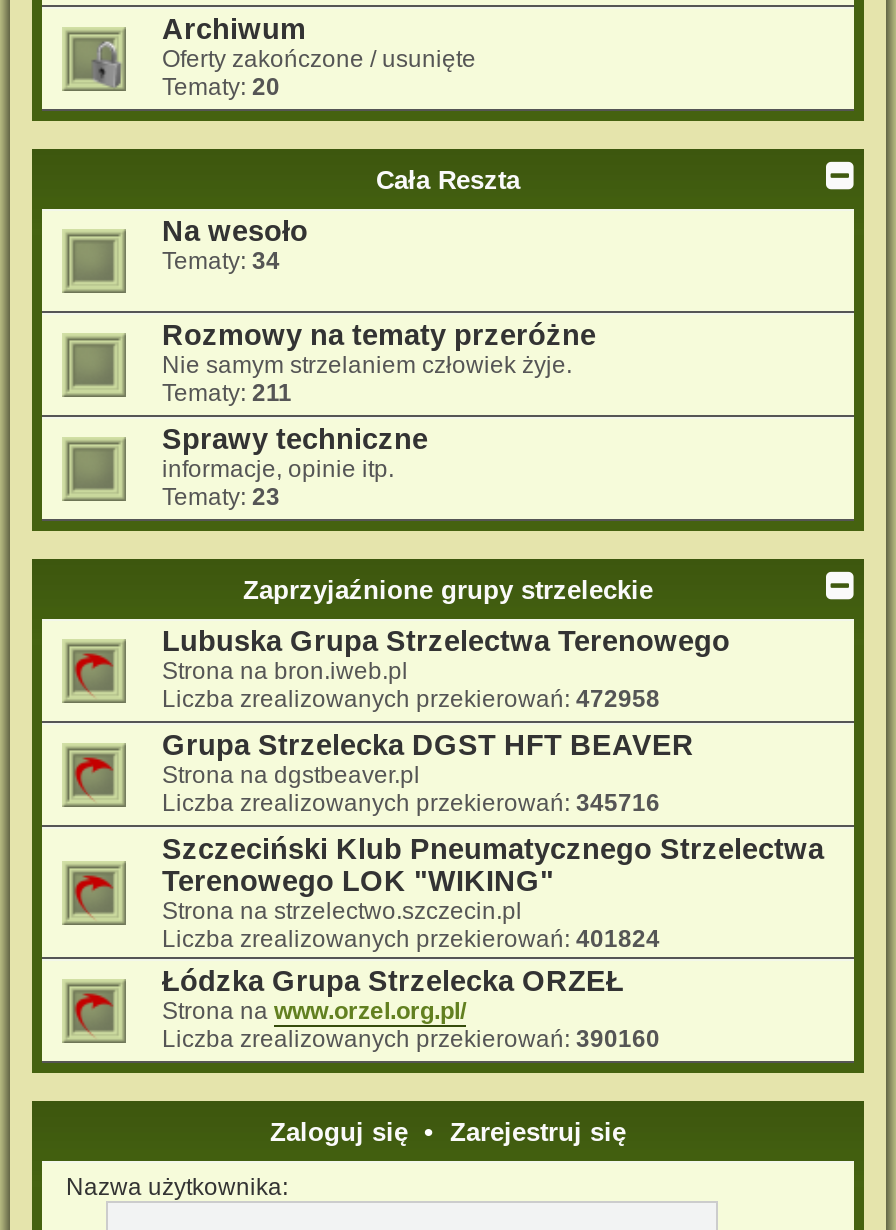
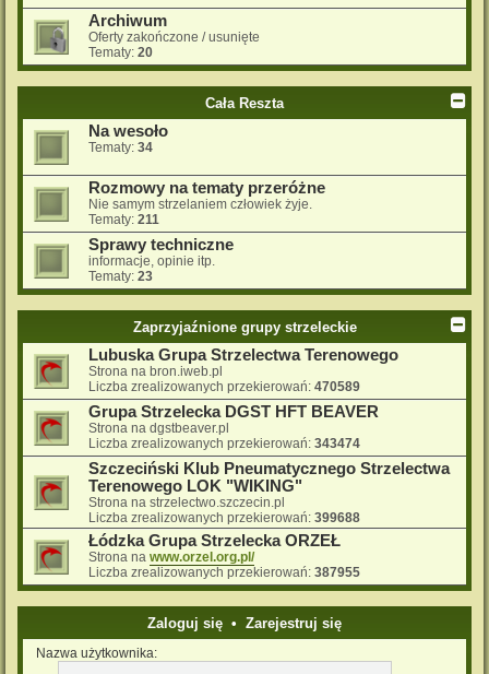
[162,685,660,713] Liczba zrealizowanych przekierowań: 472958 -> [88,379,360,395] Liczba zrealizowanych przekierowań: 470589
[162,789,660,817] Liczba zrealizowanych przekierowań: 345716 -> [88,436,360,451] Liczba zrealizowanych przekierowań: 343474
[162,925,660,953] Liczba zrealizowanych przekierowań: 401824 -> [88,510,360,526] Liczba zrealizowanych przekierowań: 399688
[162,1025,660,1053] Liczba zrealizowanych przekierowań: 390160 -> [88,565,360,580] Liczba zrealizowanych przekierowań: 387955

